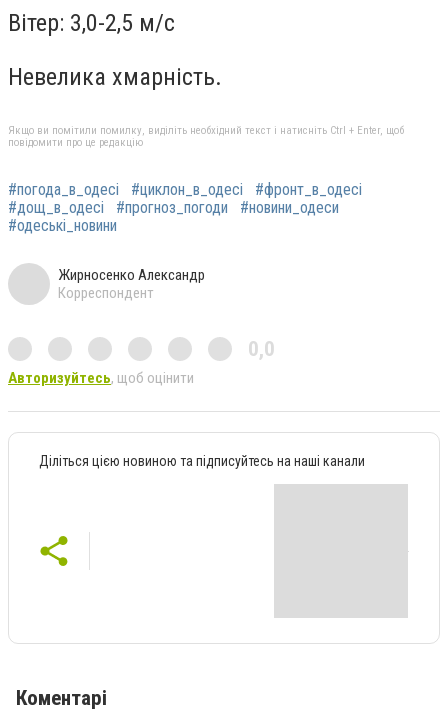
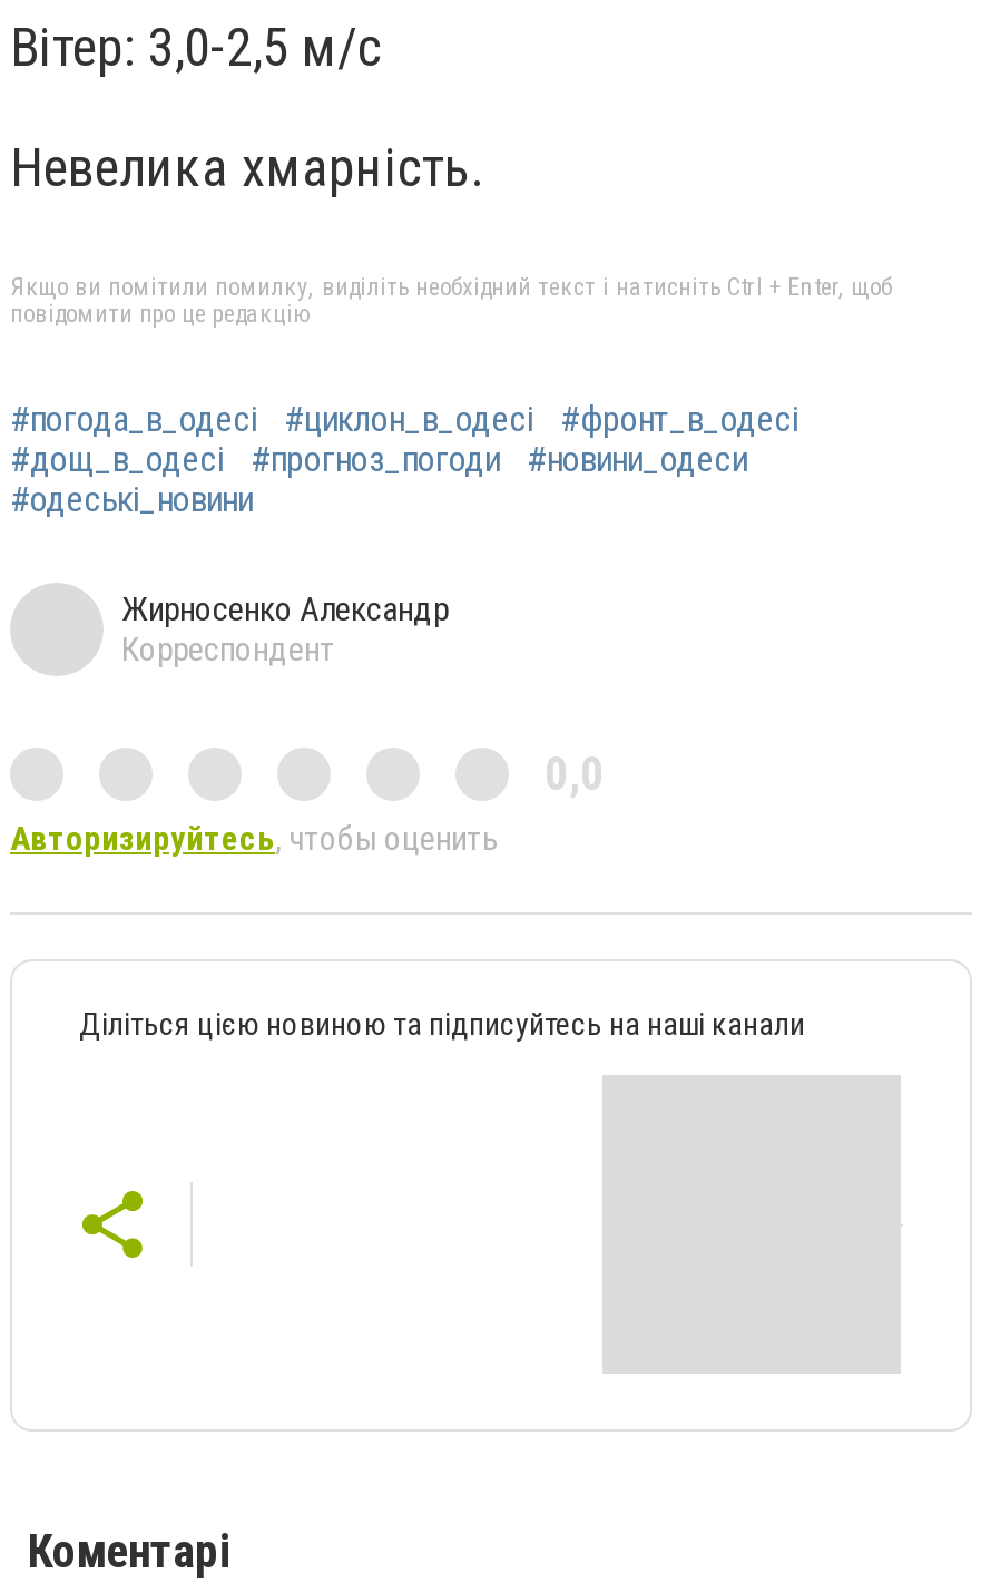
[8,369,194,387] Авторизуйтесь, щоб оцінити -> [10,818,498,858] Авторизируйтесь, чтобы оценить

